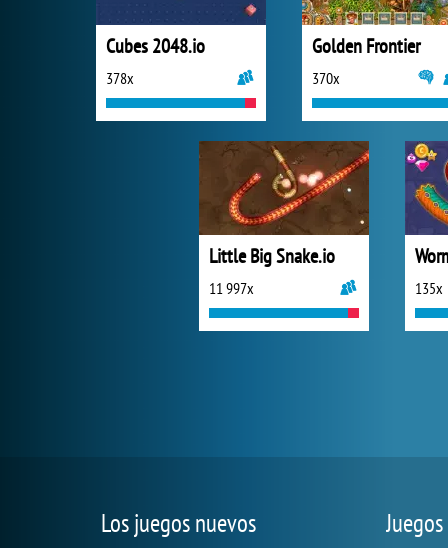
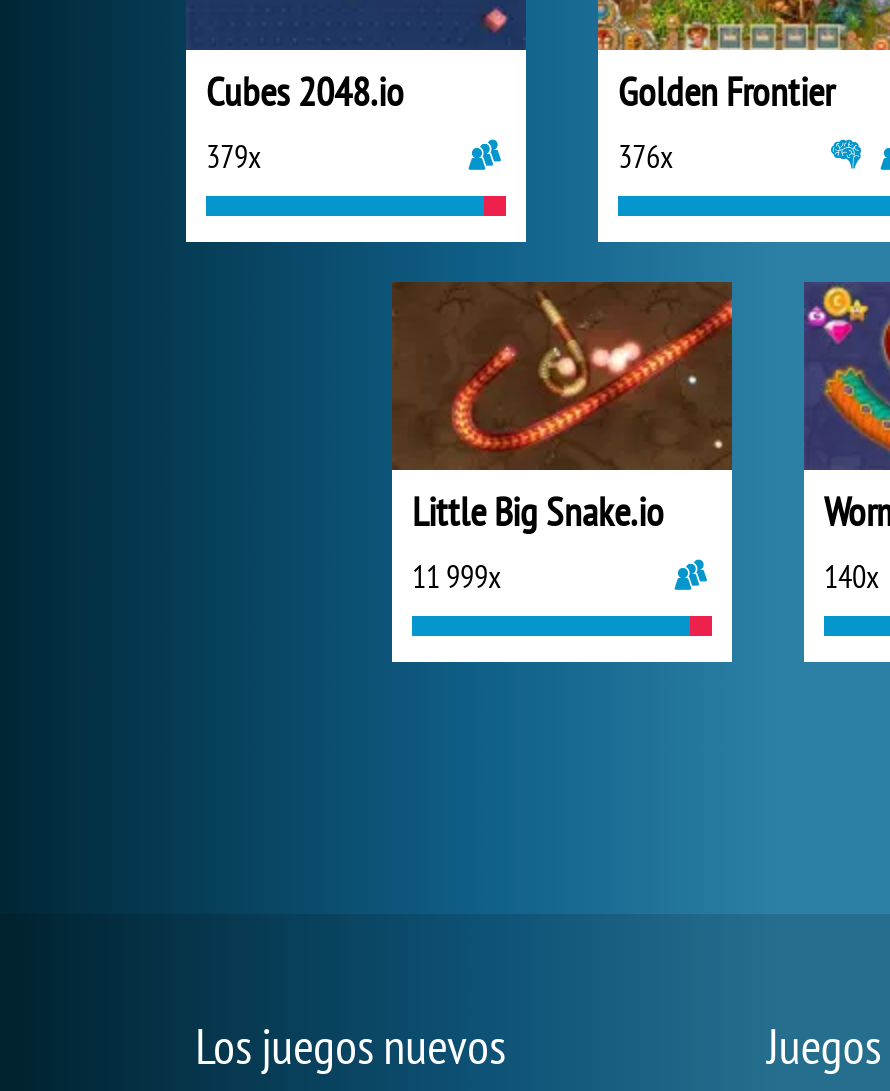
[106,68,134,88] 378x -> [206,136,262,176] 379x
[312,68,340,88] 370x -> [618,136,674,176] 376x
[209,278,443,298] 11 997x | 135x -> [412,556,880,596] 11 999x | 140x

